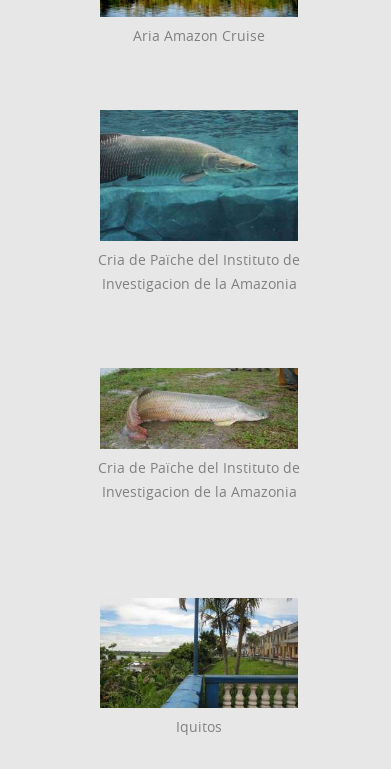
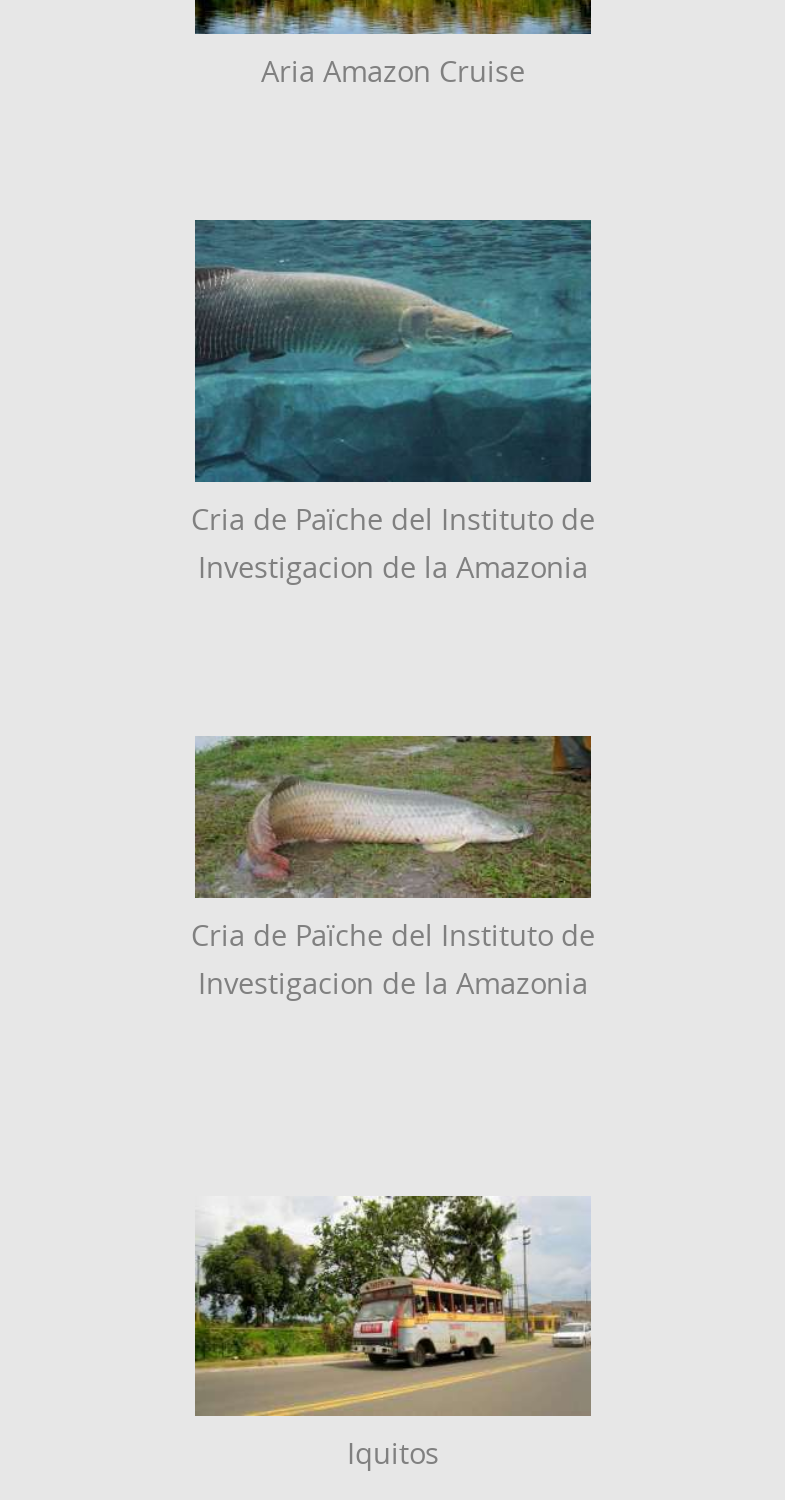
[99,597,299,709] [image] -> [193,1196,591,1418] [image]

